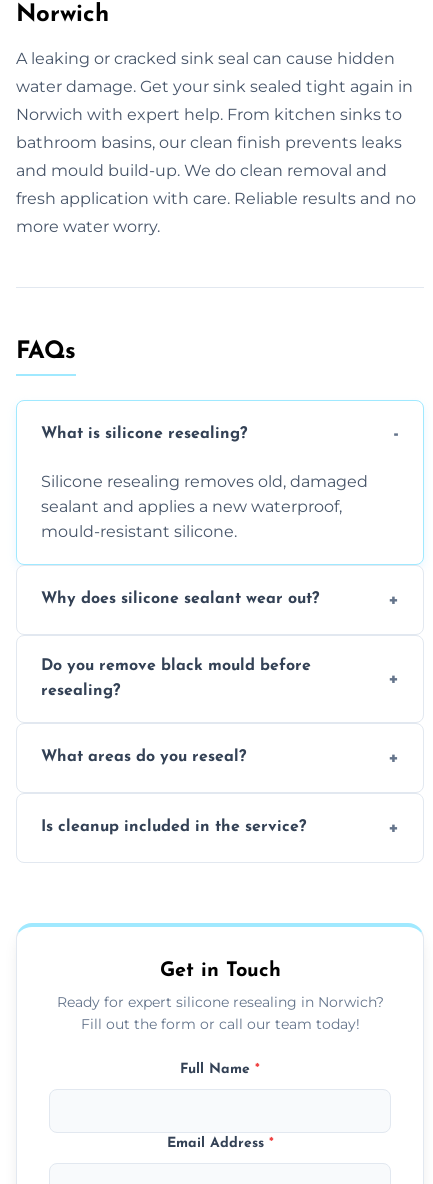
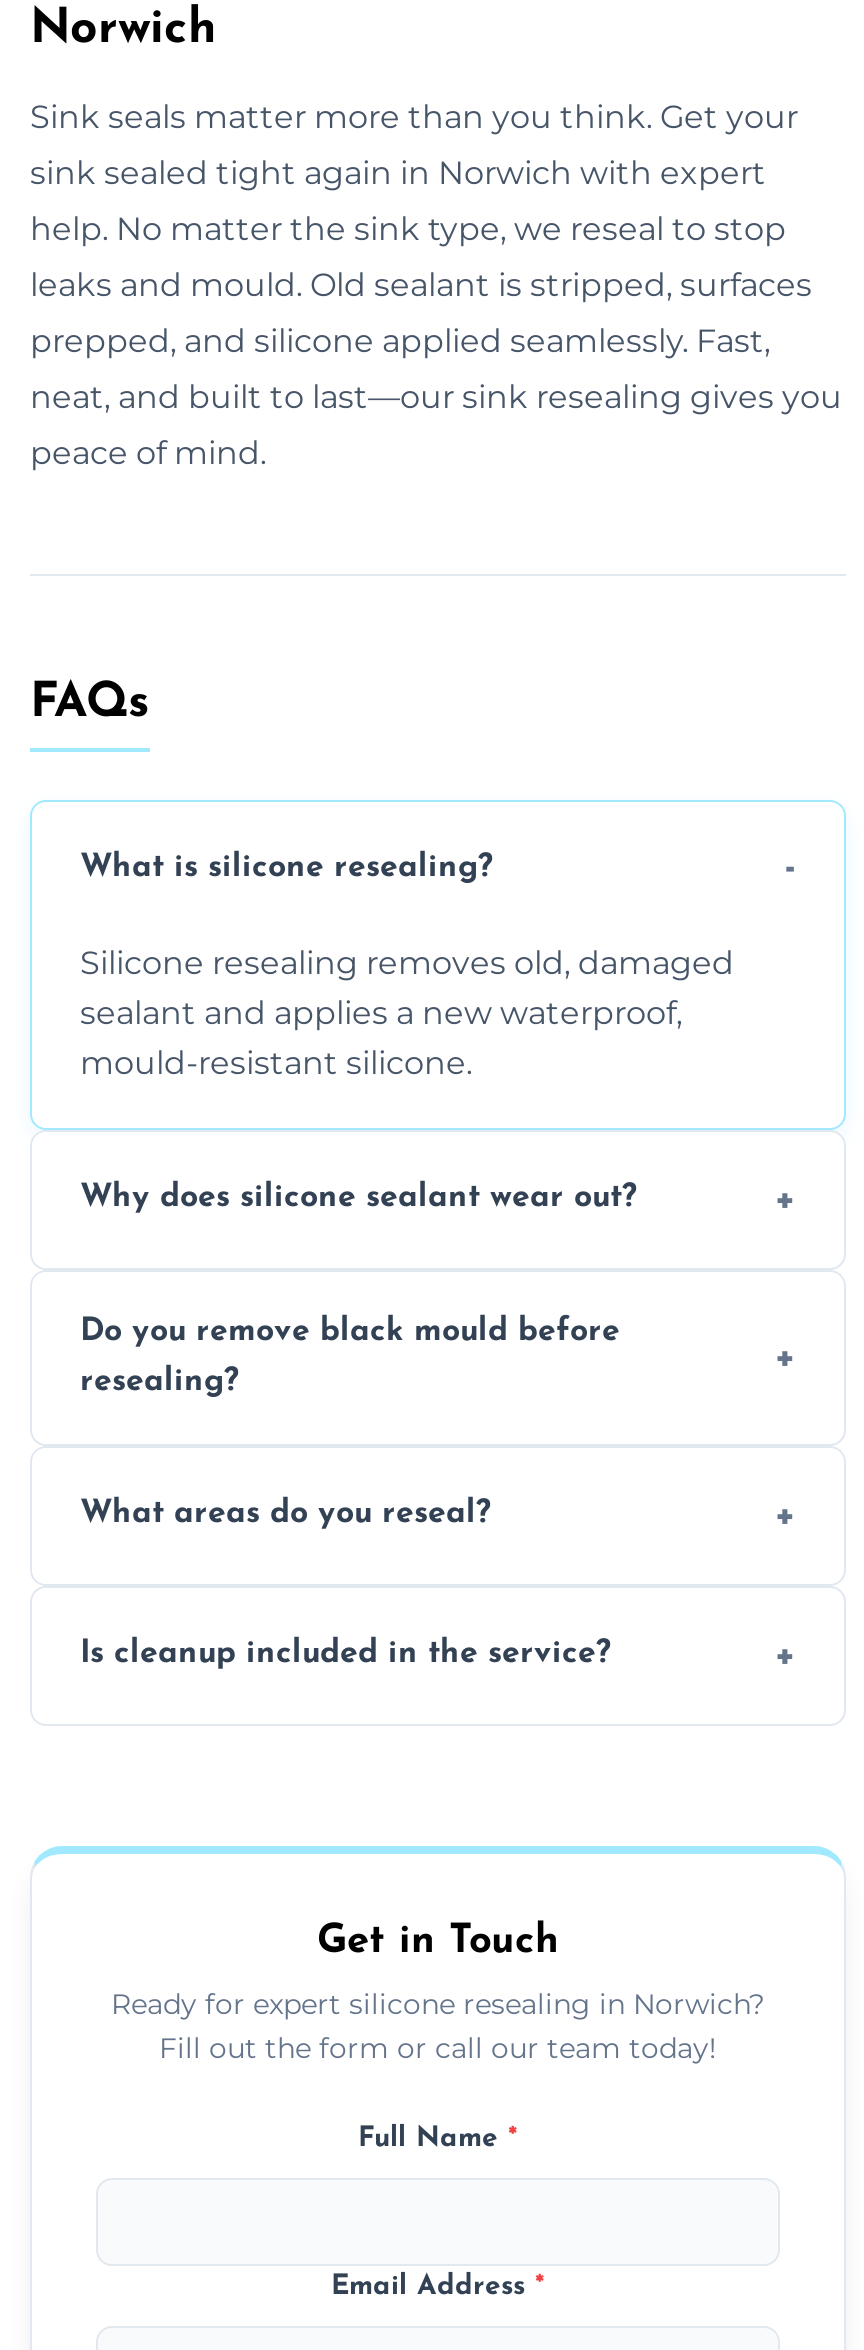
[16,49,395,68] A leaking or cracked sink seal can cause hidden -> [30,97,798,135] Sink seals matter more than you think. Get your
[16,77,413,96] water damage. Get your sink sealed tight again in -> [30,153,766,191] sink sealed tight again in Norwich with expert
[16,105,402,124] Norwich with expert help. From kitchen sinks to -> [30,209,786,247] help. No matter the sink type, we reseal to stop
[16,133,402,152] bathroom basins, our clean finish prevents leaks -> [30,265,812,303] leaks and mould. Old sealant is stripped, surfaces
[16,161,387,180] and mould build-up. We do clean removal and -> [30,321,770,359] prepped, and silicone applied seamlessly. Fast,
[16,189,416,208] fresh application with care. Reliable results and no -> [30,377,842,415] neat, and built to last—our sink resealing gives you
[16,217,160,236] more water worry. -> [30,433,266,471] peace of mind.

